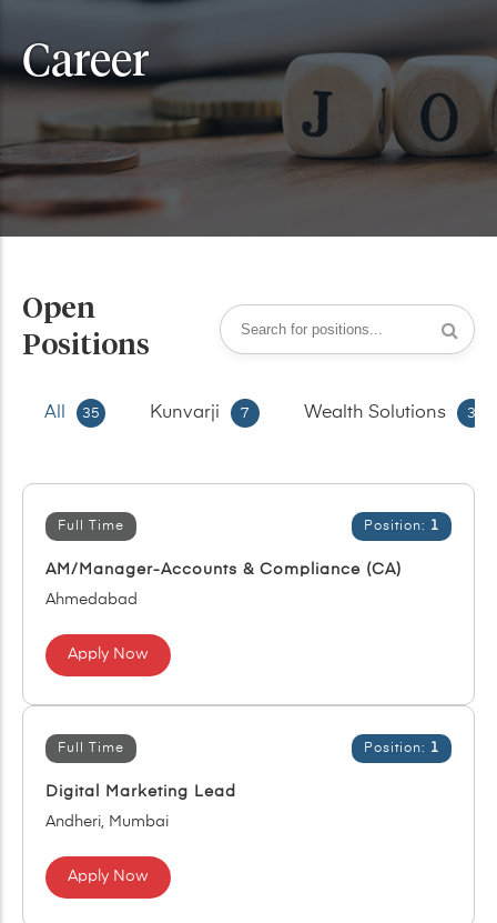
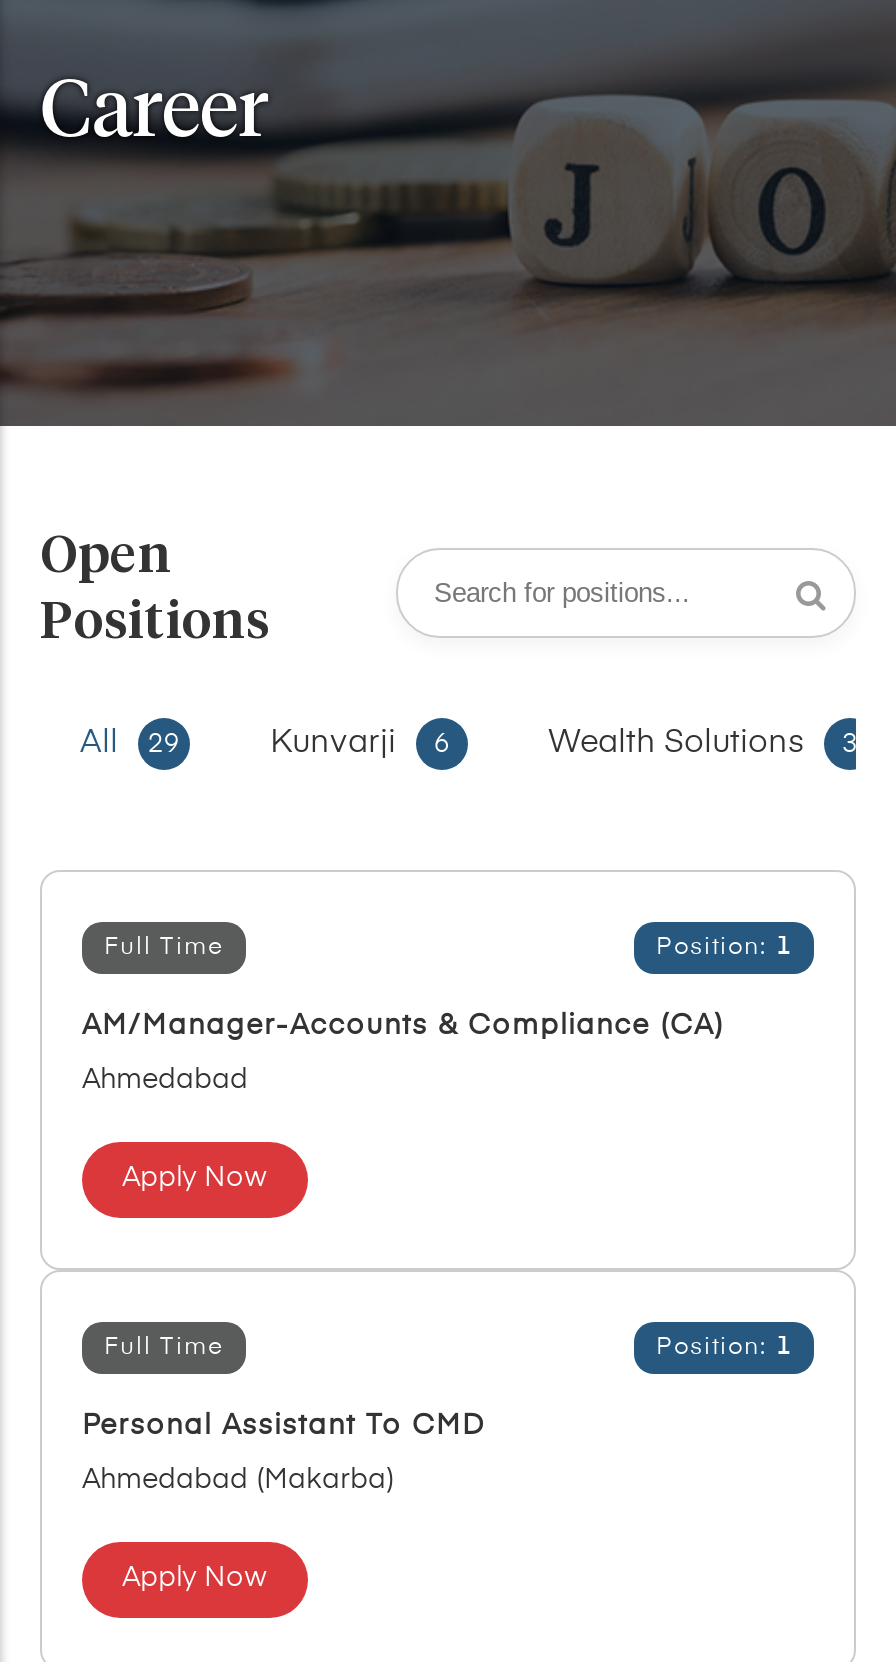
[44,404,100,422] All 35 -> [80,728,180,760] All 29
[150,404,250,422] Kunvarji 7 -> [270,728,450,760] Kunvarji 6
[45,784,236,800] Digital Marketing Lead -> [82,1412,486,1440] Personal Assistant To CMD
[45,814,169,830] Andheri, Mumbai -> [82,1466,394,1494] Ahmedabad (Makarba)

